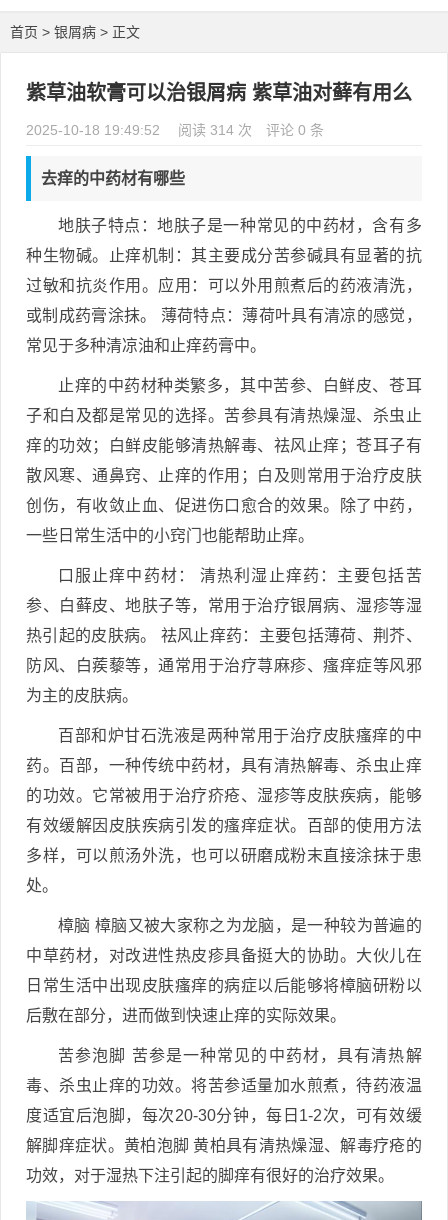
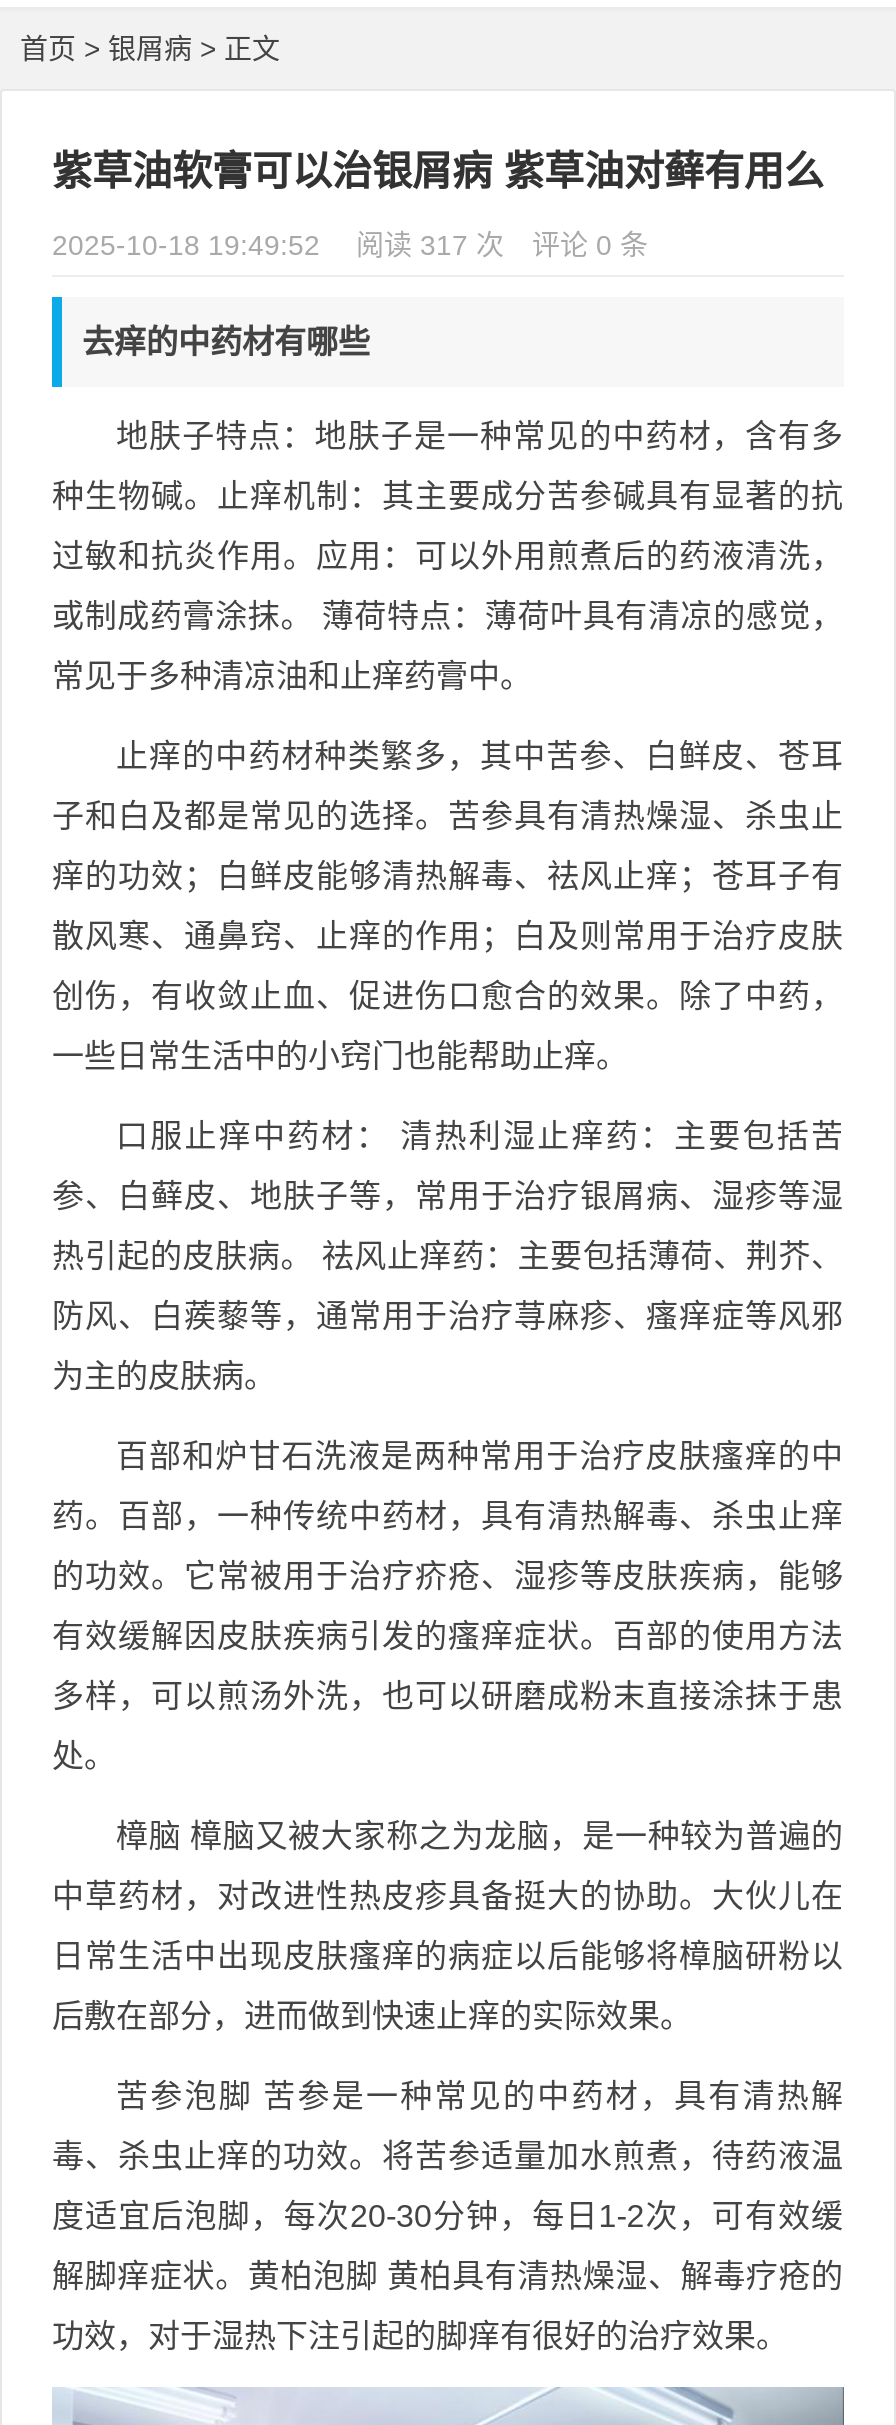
[26,122,324,138] 2025-10-18 19:49:52 阅读 314 次 评论 0 条 -> [52,229,648,261] 2025-10-18 19:49:52 阅读 317 次 评论 0 条

